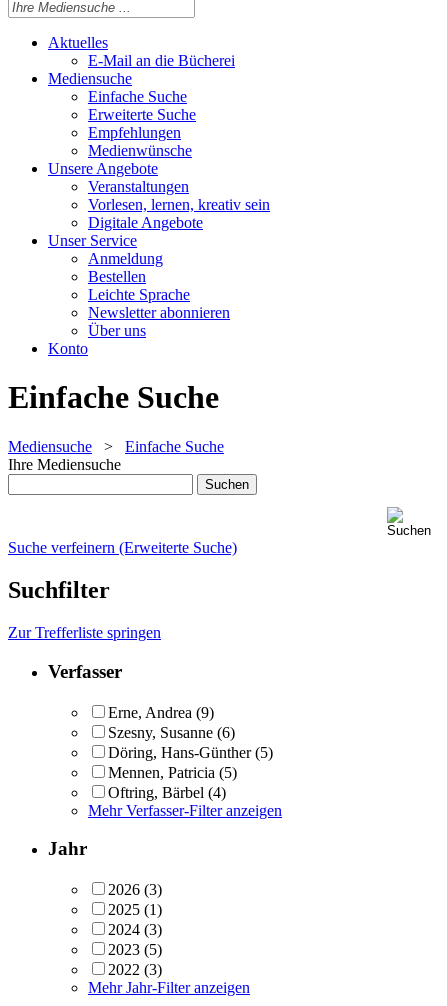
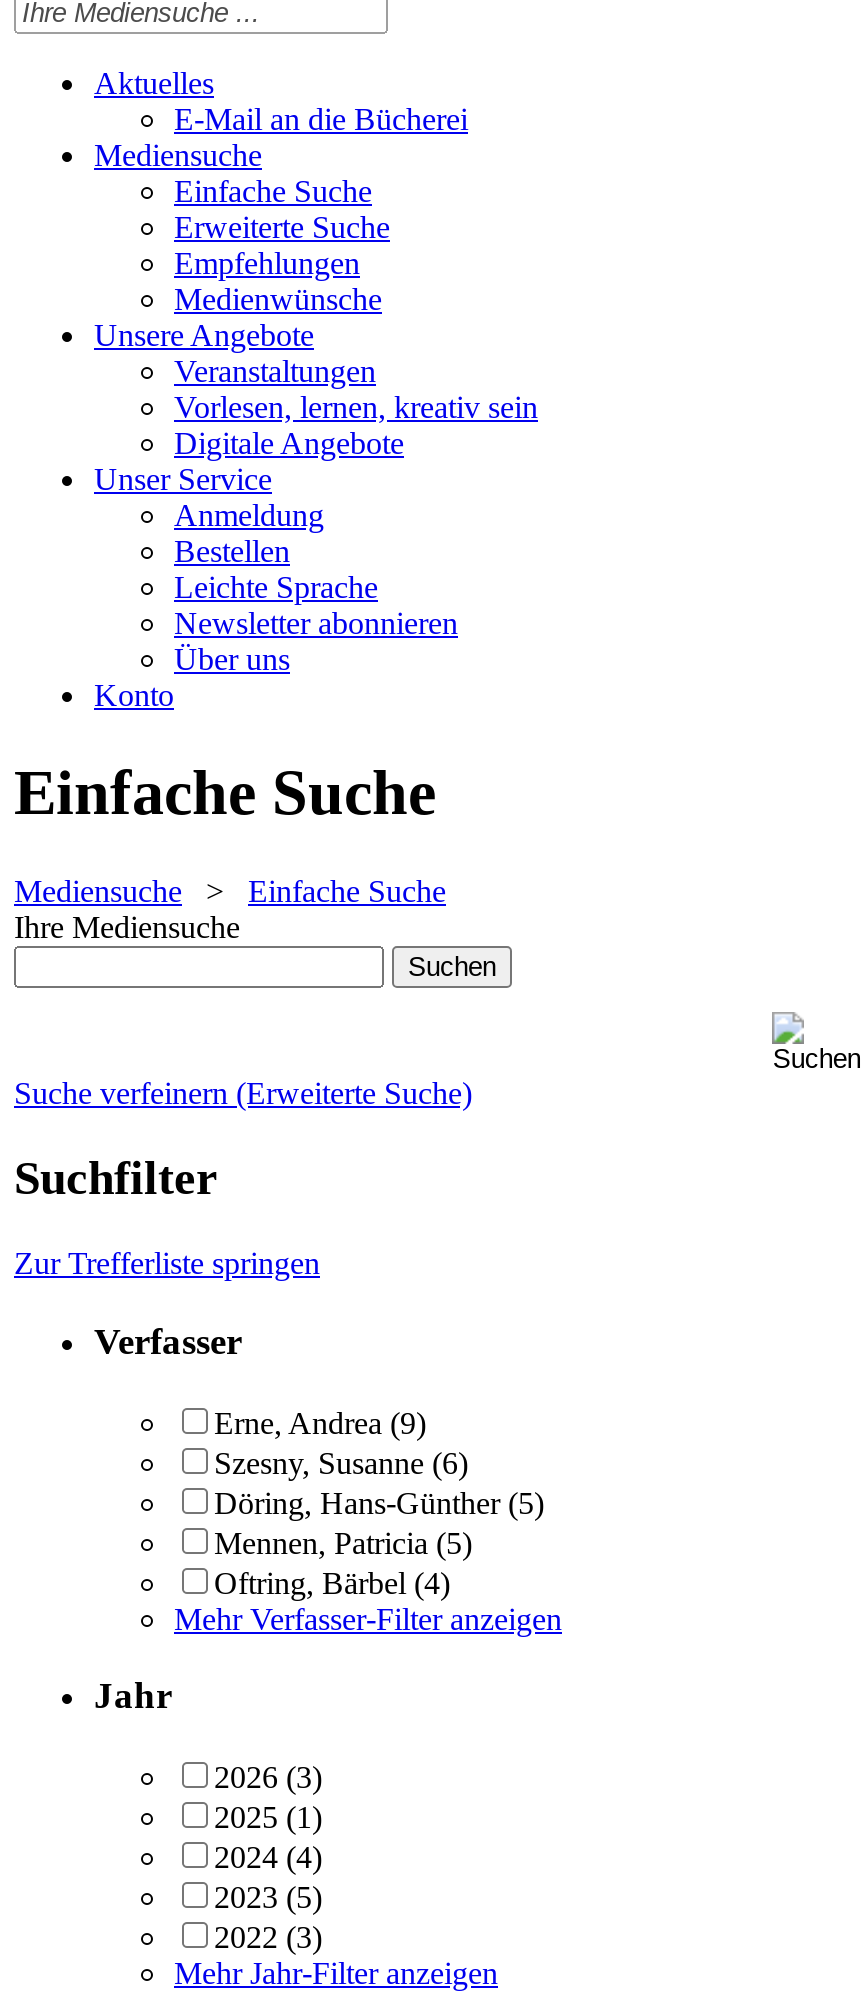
[108,921,162,938] 2024 (3) -> [214,1840,322,1874] 2024 (4)

